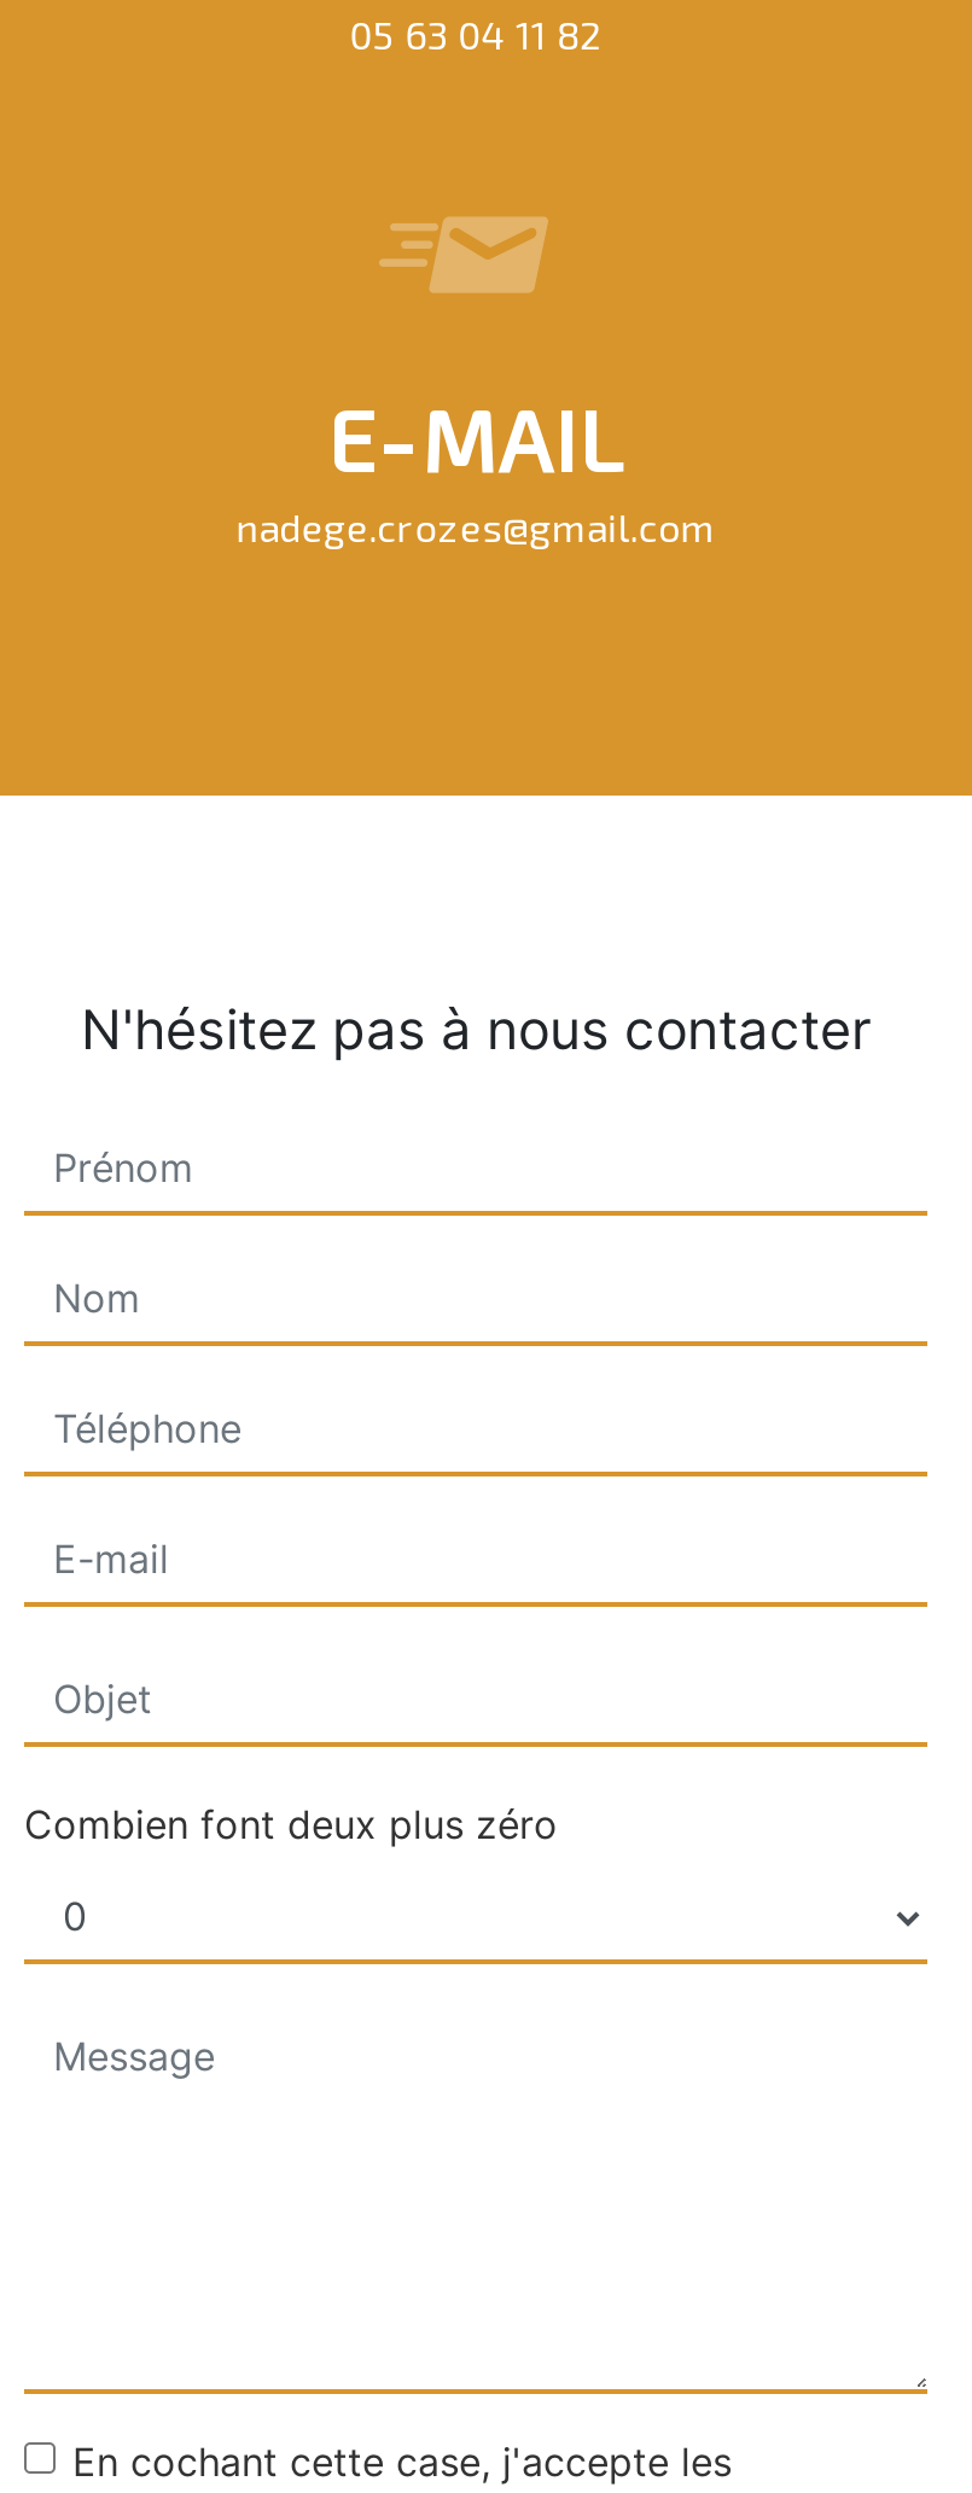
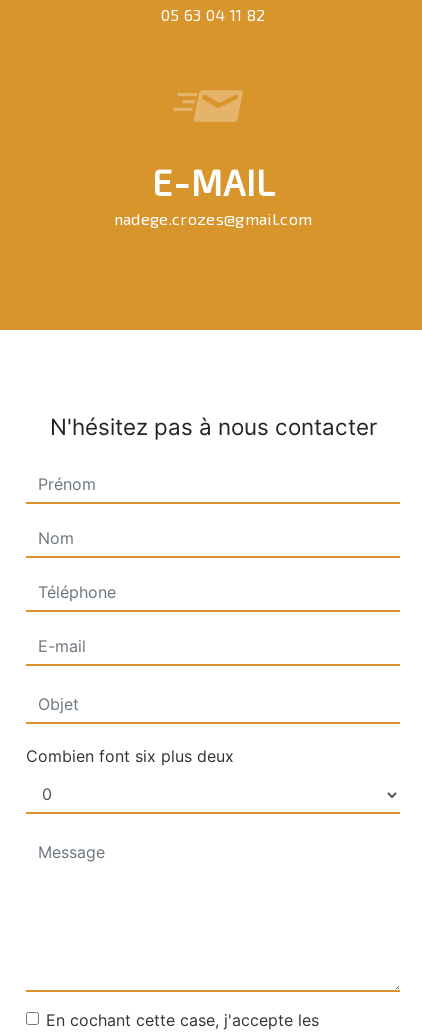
[24,1799,558,1848] Combien font deux plus zéro -> [26,746,234,766] Combien font six plus deux

